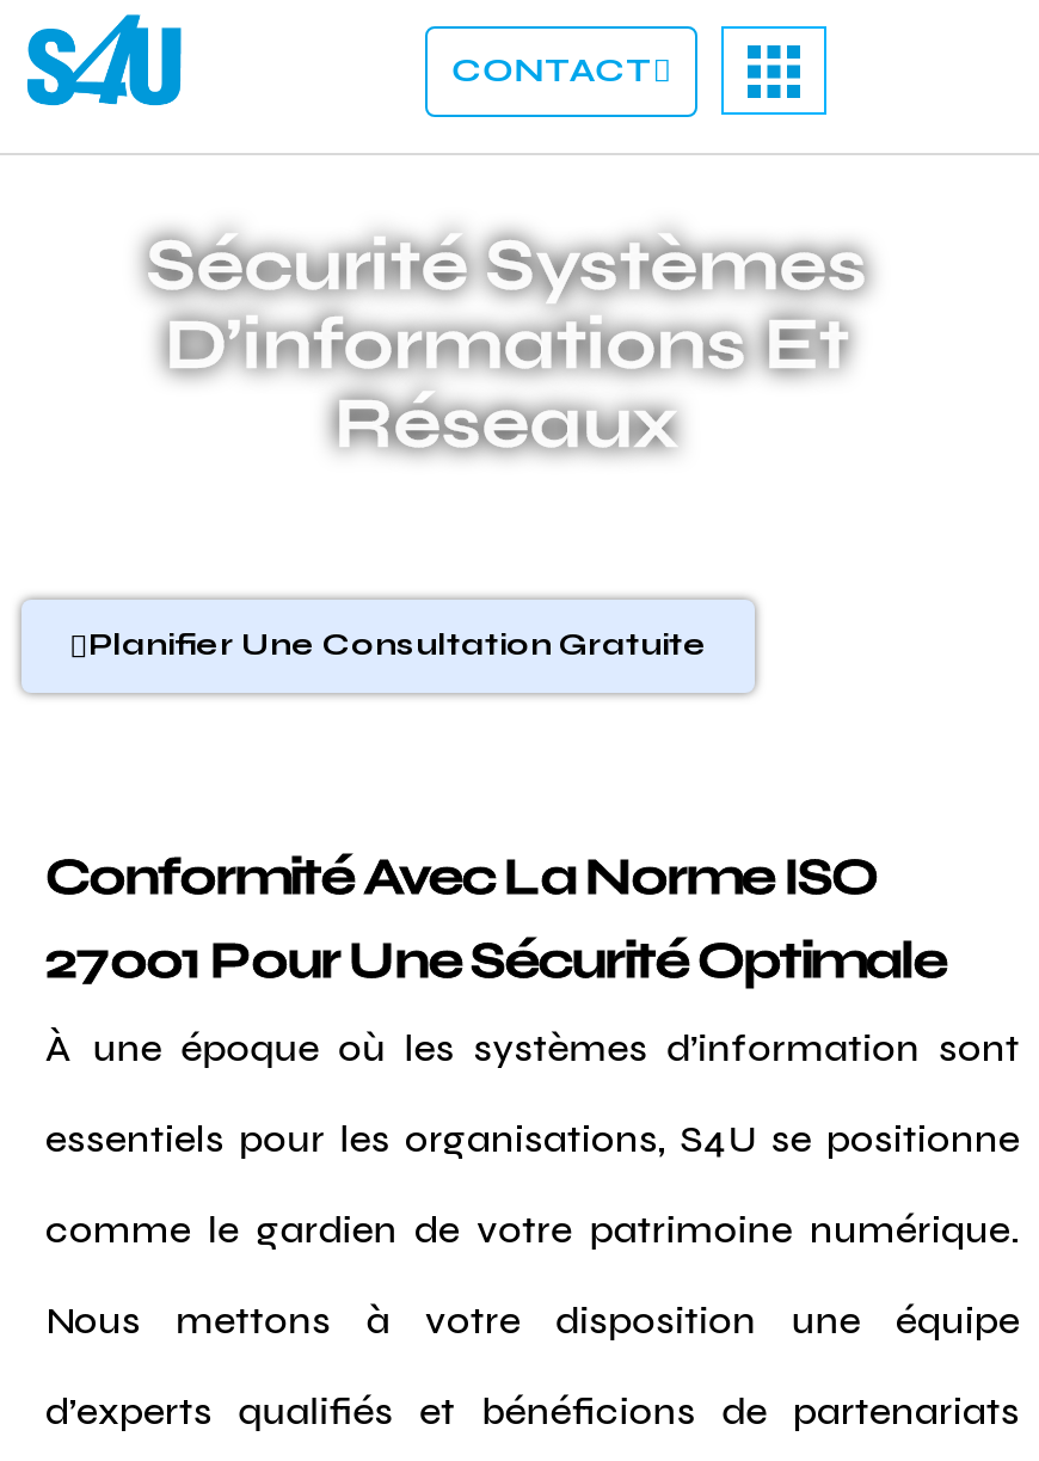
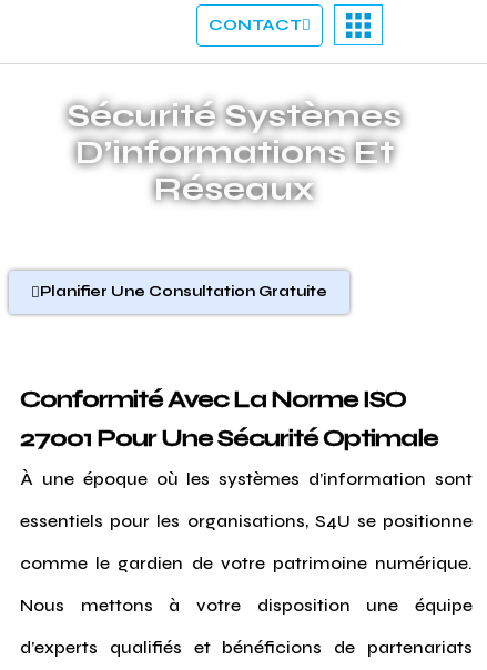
[24,12,184,108] [image] -> none

